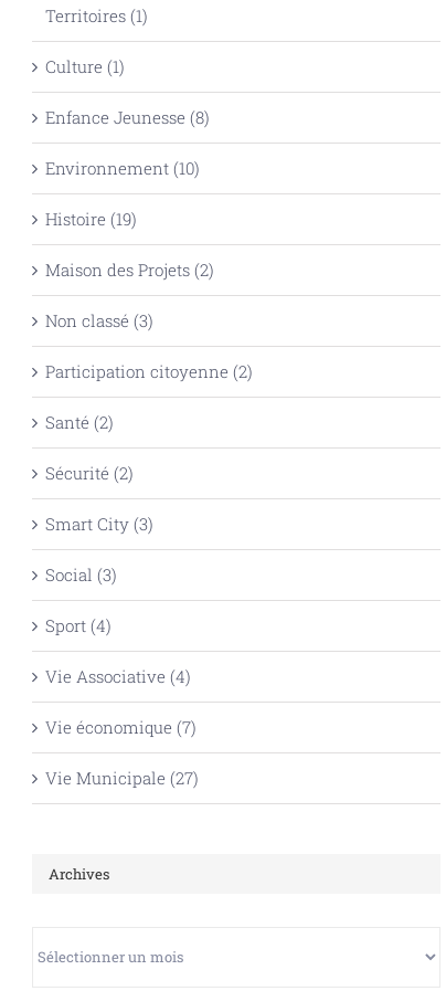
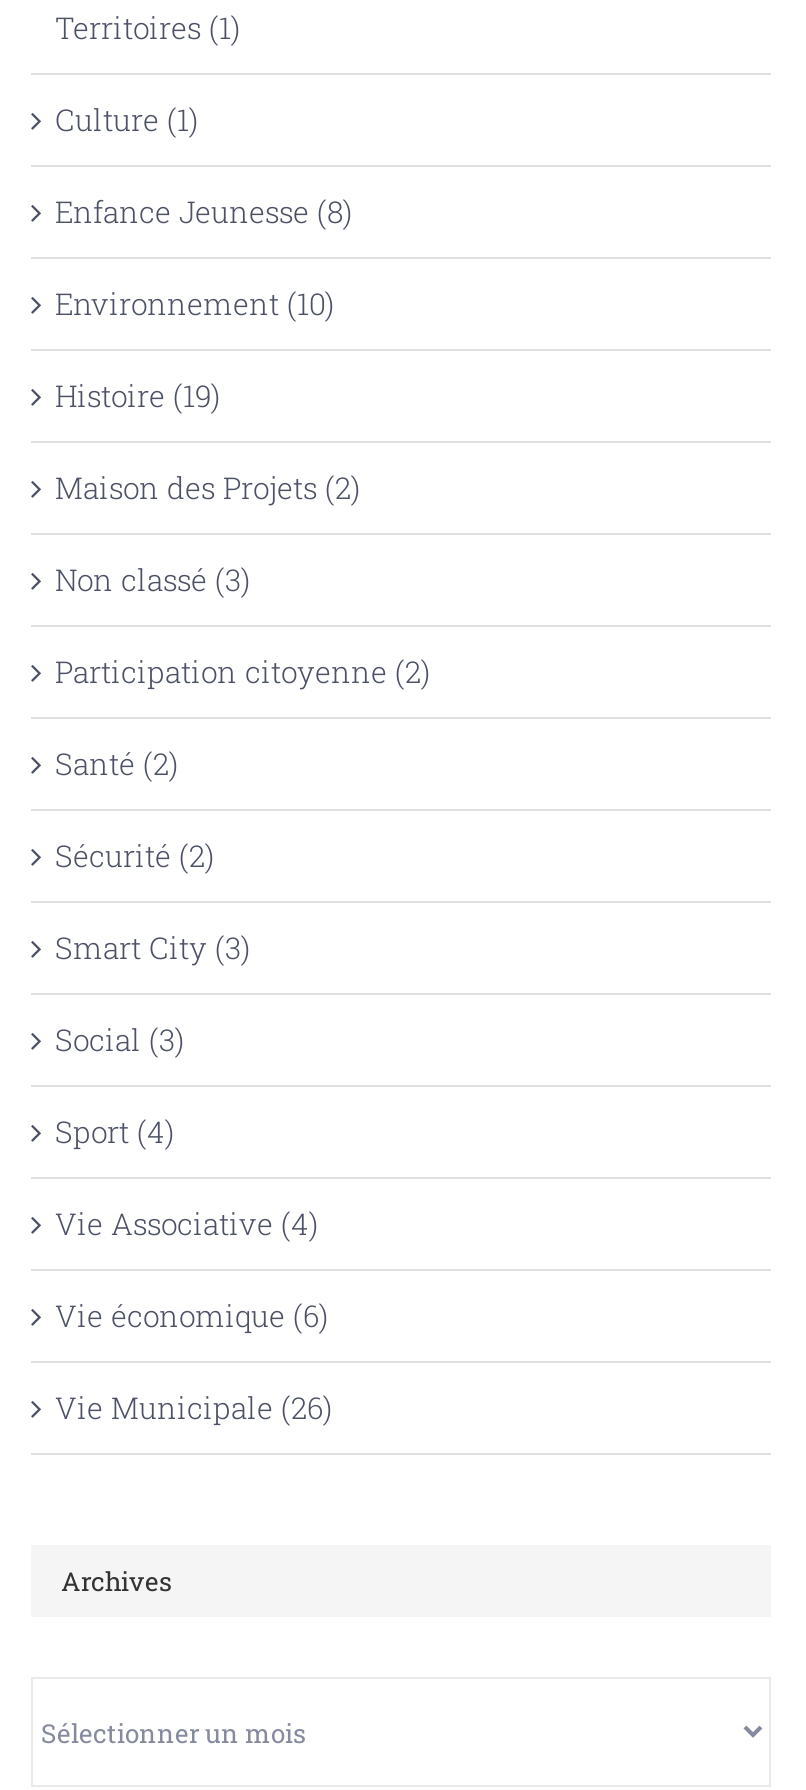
[45,715,197,738] Vie économique (7) -> [55,1295,329,1335] Vie économique (6)
[45,766,199,788] Vie Municipale (27) -> [55,1387,333,1427] Vie Municipale (26)

